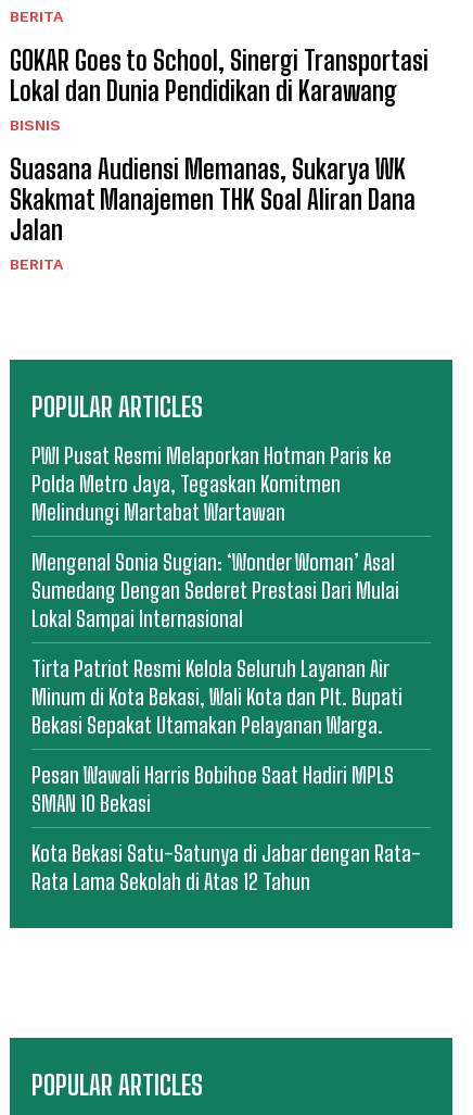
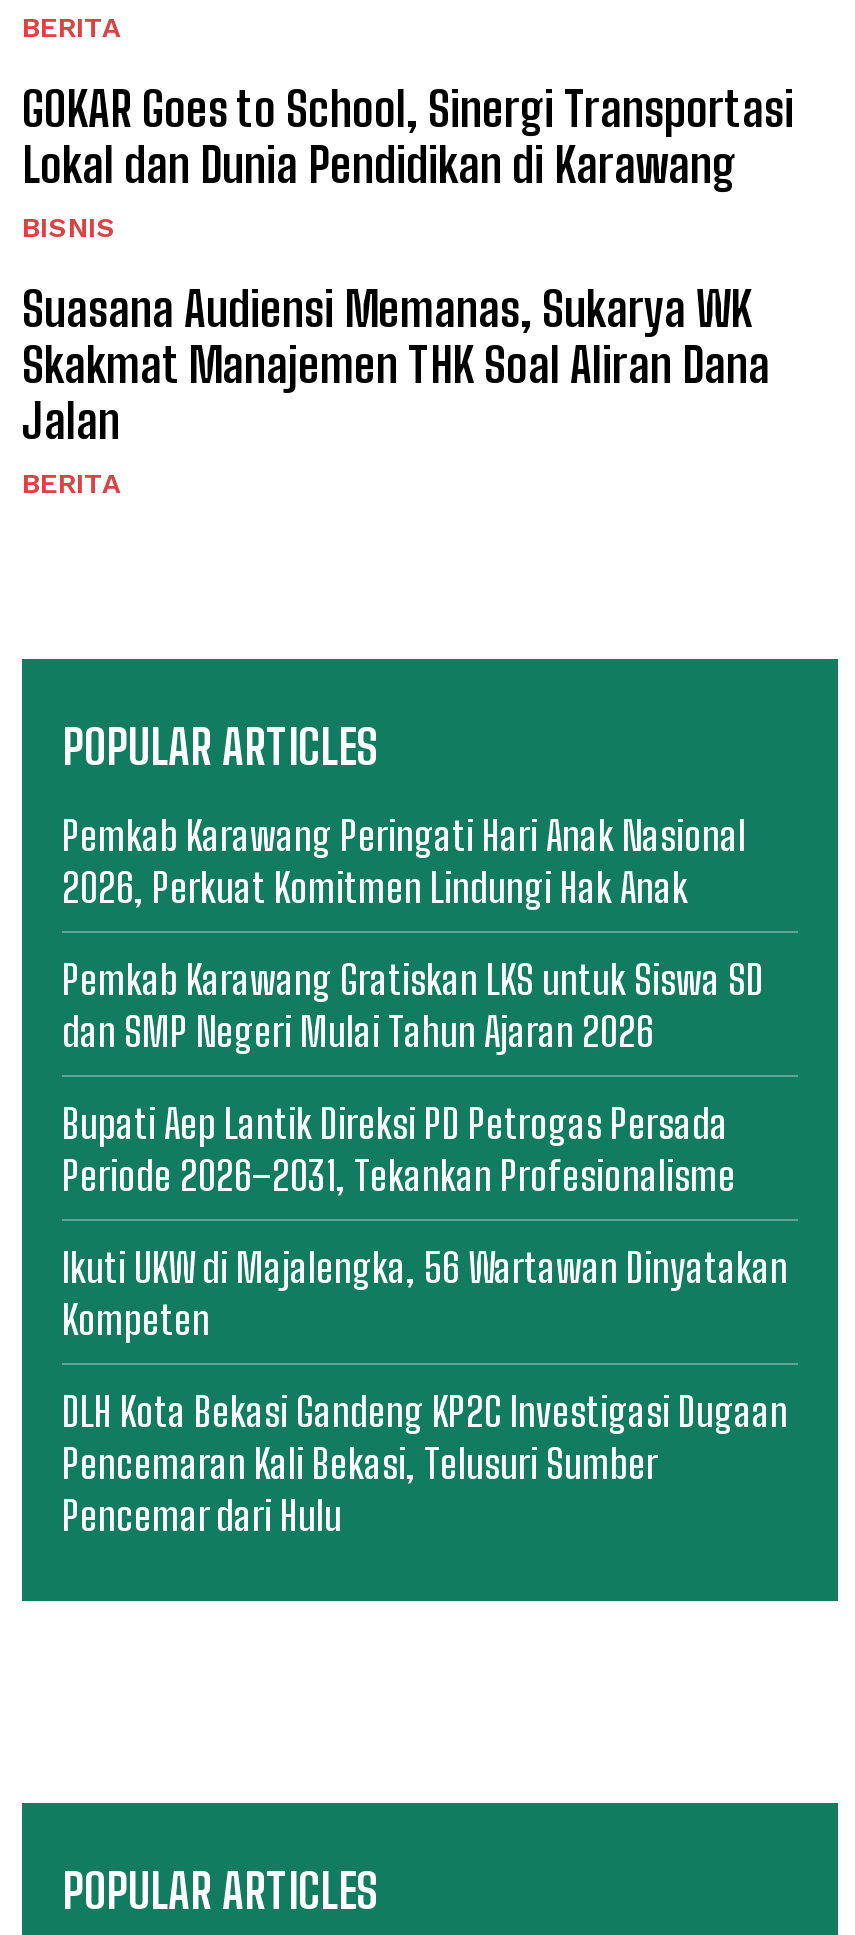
[31,443,392,525] PWI Pusat Resmi Melaporkan Hotman Paris ke | Polda Metro Jaya, Tegaskan Komitmen | Melindungi Martabat Wartawan -> [62,812,746,912] Pemkab Karawang Peringati Hari Anak Nasional | 2026, Perkuat Komitmen Lindungi Hak Anak
[31,549,399,632] Mengenal Sonia Sugian: ‘Wonder Woman’ Asal | Sumedang Dengan Sederet Prestasi Dari Mulai | Lokal Sampai Internasional -> [62,956,764,1056] Pemkab Karawang Gratiskan LKS untuk Siswa SD | dan SMP Negeri Mulai Tahun Ajaran 2026
[31,656,402,738] Tirta Patriot Resmi Kelola Seluruh Layanan Air | Minum di Kota Bekasi, Wali Kota dan Plt. Bupati | Bekasi Sepakat Utamakan Pelayanan Warga. -> [62,1100,736,1200] Bupati Aep Lantik Direksi PD Petrogas Persada | Periode 2026–2031, Tekankan Profesionalisme
[31,762,394,817] Pesan Wawali Harris Bobihoe Saat Hadiri MPLS | SMAN 10 Bekasi -> [62,1244,788,1344] Ikuti UKW di Majalengka, 56 Wartawan Dinyatakan | Kompeten
[31,840,421,895] Kota Bekasi Satu-Satunya di Jabar dengan Rata- | Rata Lama Sekolah di Atas 12 Tahun -> [62,1388,788,1540] DLH Kota Bekasi Gandeng KP2C Investigasi Dugaan | Pencemaran Kali Bekasi, Telusuri Sumber | Pencemar dari Hulu

